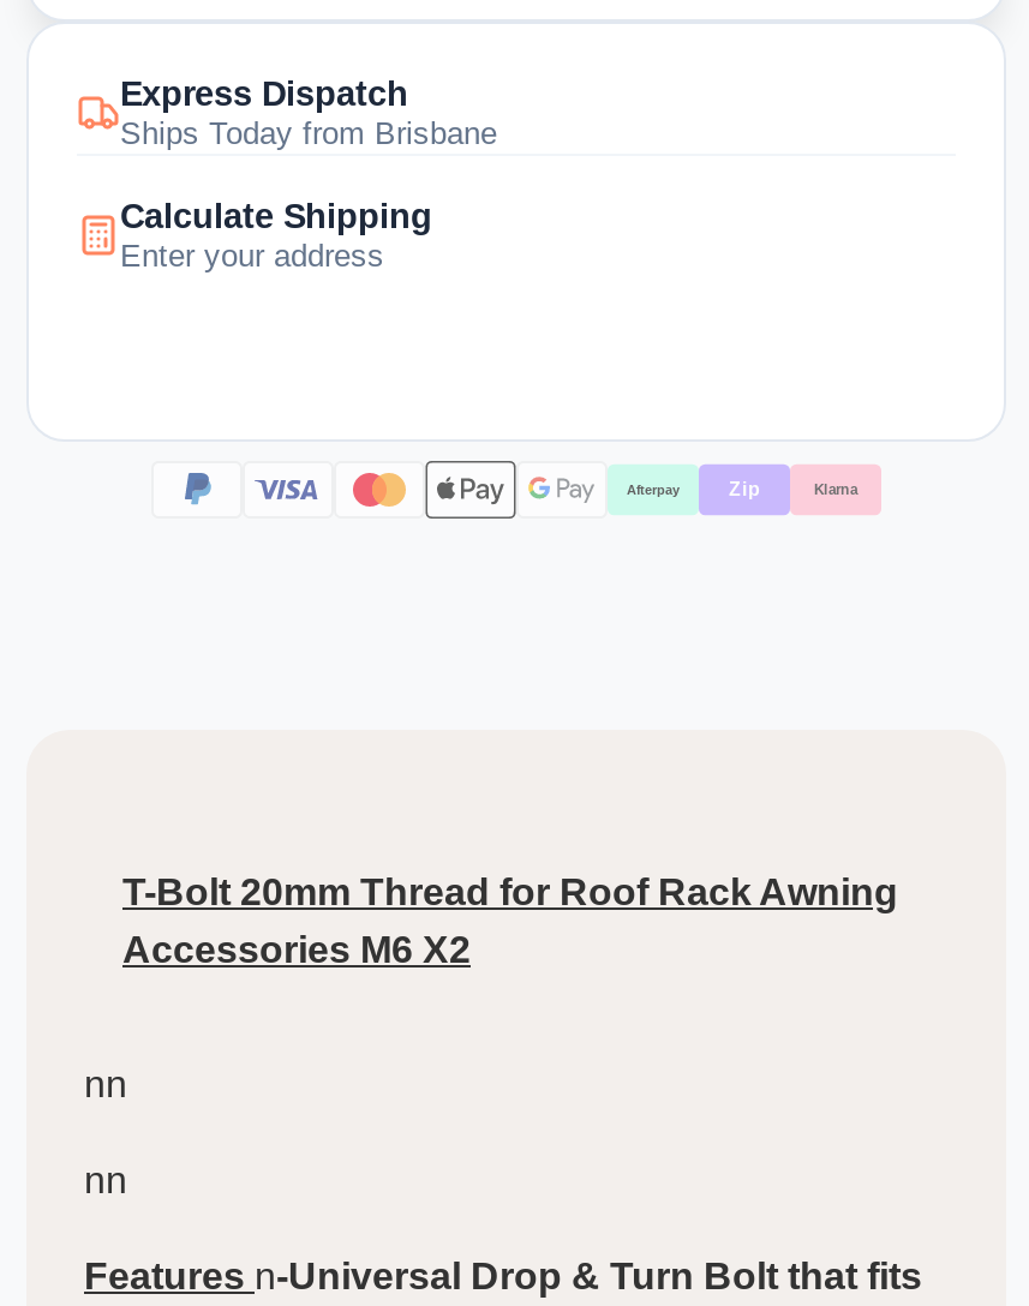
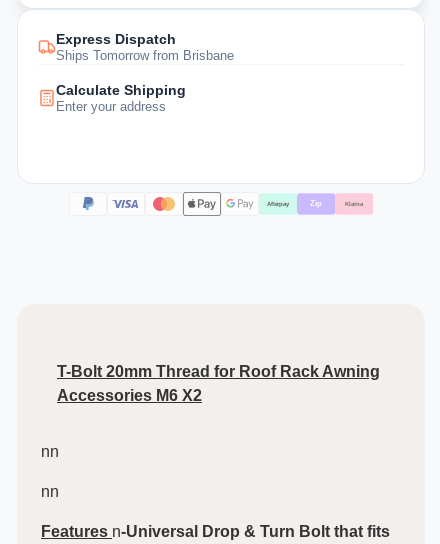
[120,114,497,150] Ships Today from Brisbane -> [56,48,234,63] Ships Tomorrow from Brisbane

